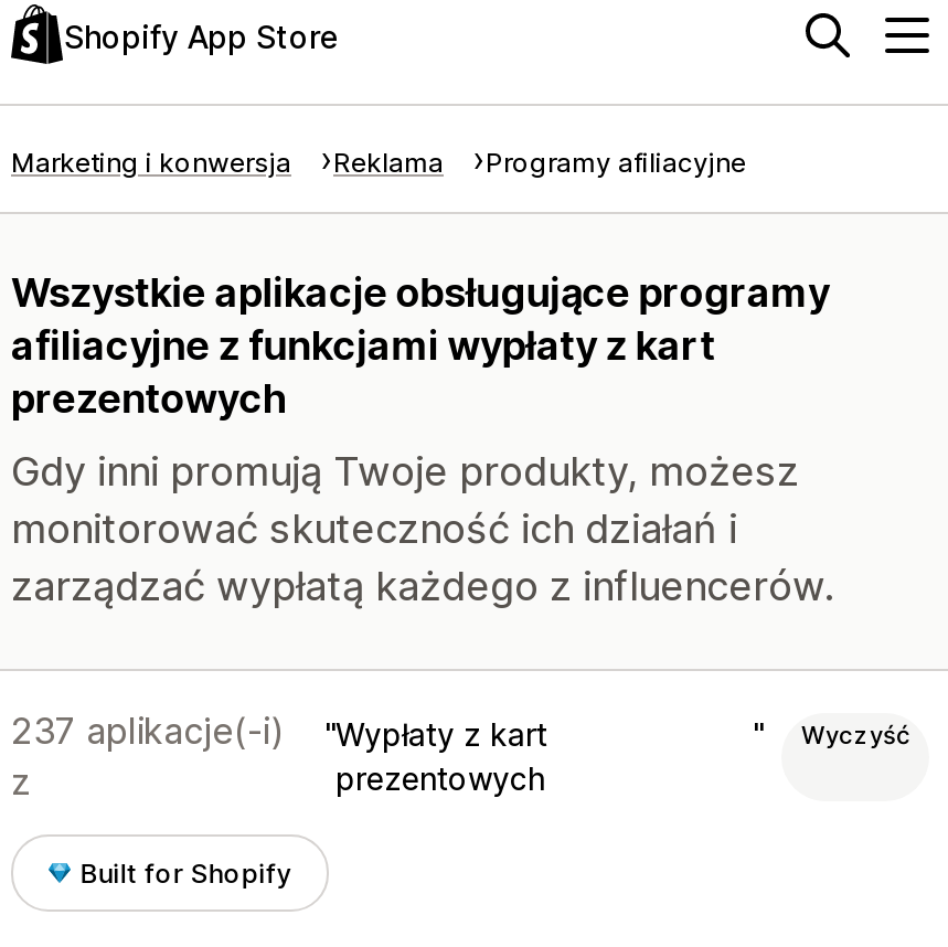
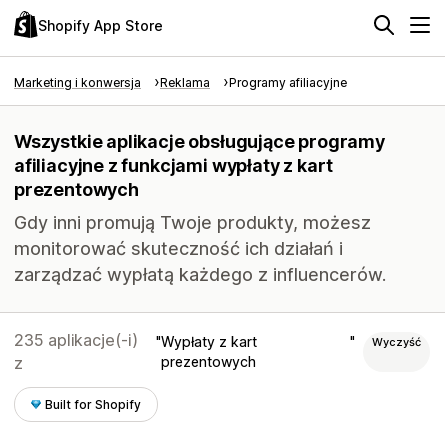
[11,709,547,753] 237 aplikacje(-i) Wypłaty z kart -> [14,330,257,350] 235 aplikacje(-i) Wypłaty z kart

